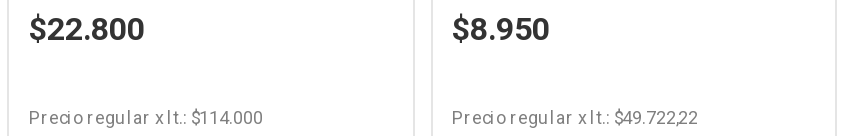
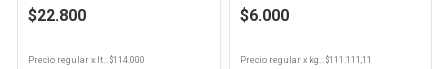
[452,10,550,48] $8.950 -> [239,6,288,25] $6.000
[452,108,698,128] Precio regular x lt.: $49.722,22 -> [239,55,371,65] Precio regular x kg.: $111.111,11

